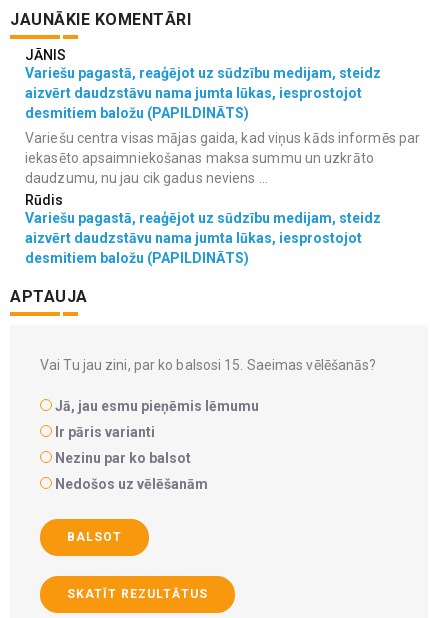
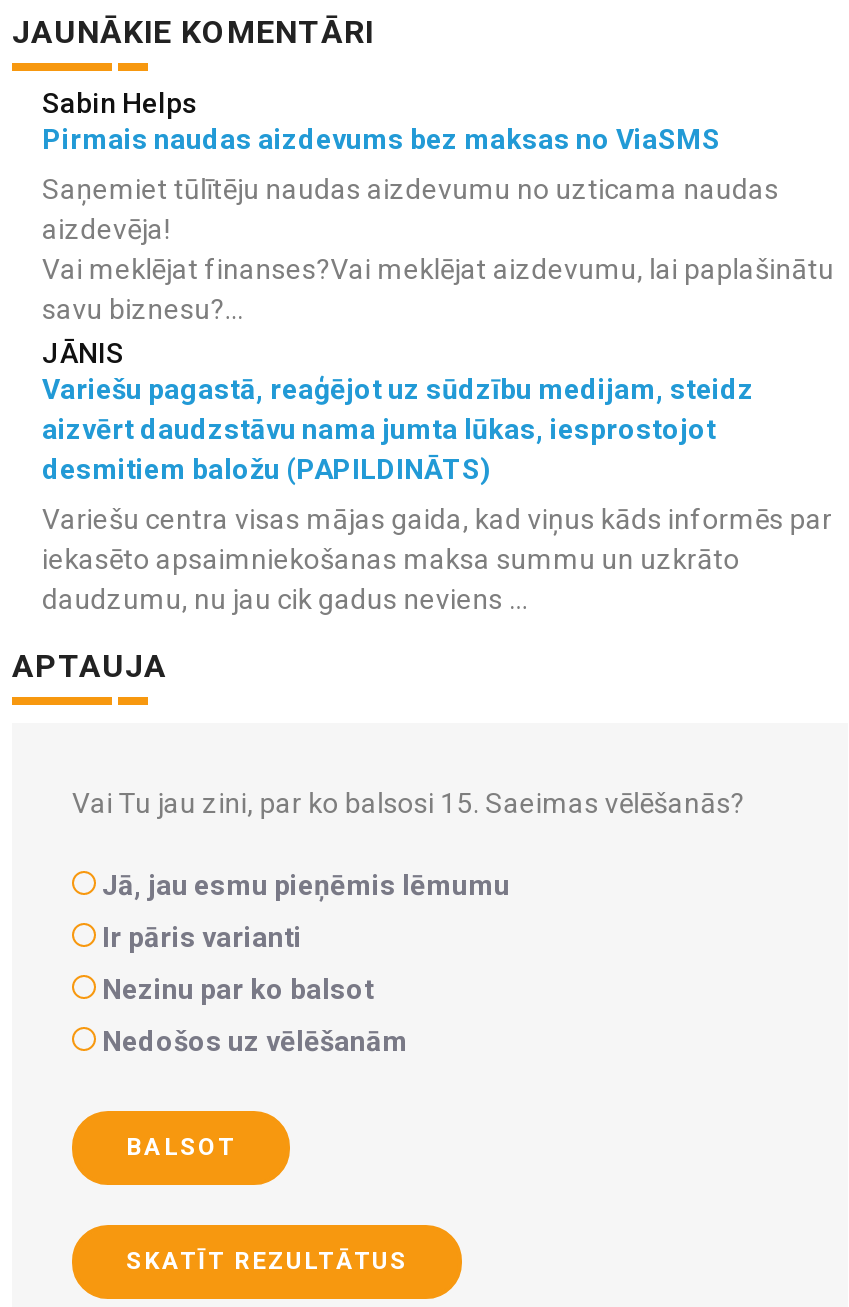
none -> [42,87,834,325] Sabin Helps | Pirmais naudas aizdevums bez maksas no ViaSMS | Saņemiet tūlītēju naudas aizdevumu no uzticama naudas | aizdevēja! | Vai meklējat finanses?Vai meklējat aizdevumu, lai paplašinātu | savu biznesu?...
moved [25,47,420,186] -> [42,337,832,615]: JĀNIS | Variešu pagastā, reaģējot uz sūdzību medijam, steidz | aizvērt daudzstāvu nama jumta lūkas, iesprostojot | desmitiem baložu (PAPILDINĀTS) | Variešu centra visas mājas gaida, kad viņus kāds informēs par | iekasēto apsaimniekošanas maksa summu un uzkrāto | daudzumu, nu jau cik gadus neviens ...
[25,192,381,266] Rūdis | Variešu pagastā, reaģējot uz sūdzību medijam, steidz | aizvērt daudzstāvu nama jumta lūkas, iesprostojot | desmitiem baložu (PAPILDINĀTS) -> none

